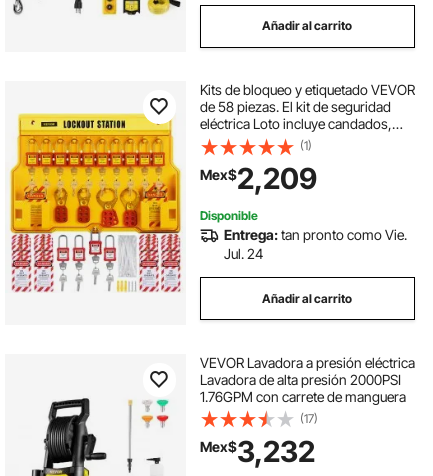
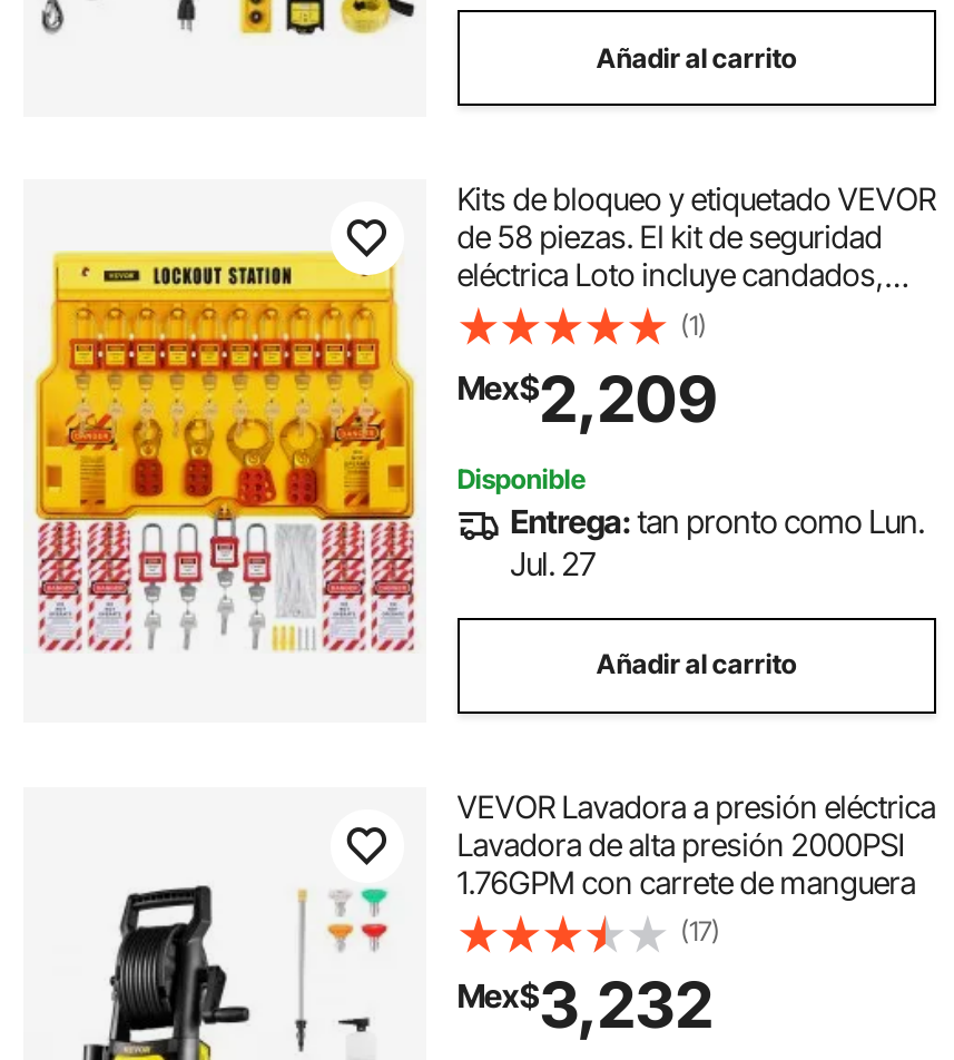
[224,226,407,243] Entrega: tan pronto como Vie. -> [510,503,924,541] Entrega: tan pronto como Lun.
[224,245,263,262] Jul. 24 -> [510,546,595,583] Jul. 27

